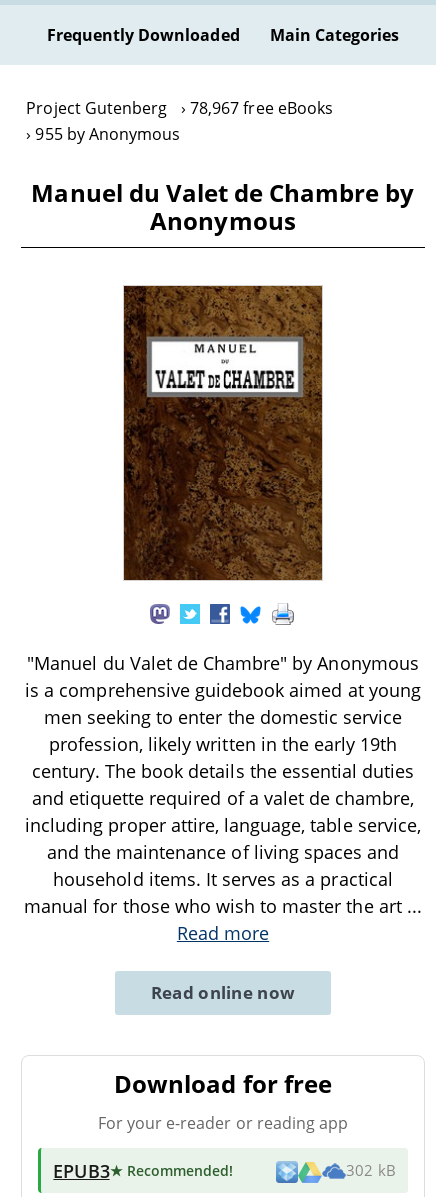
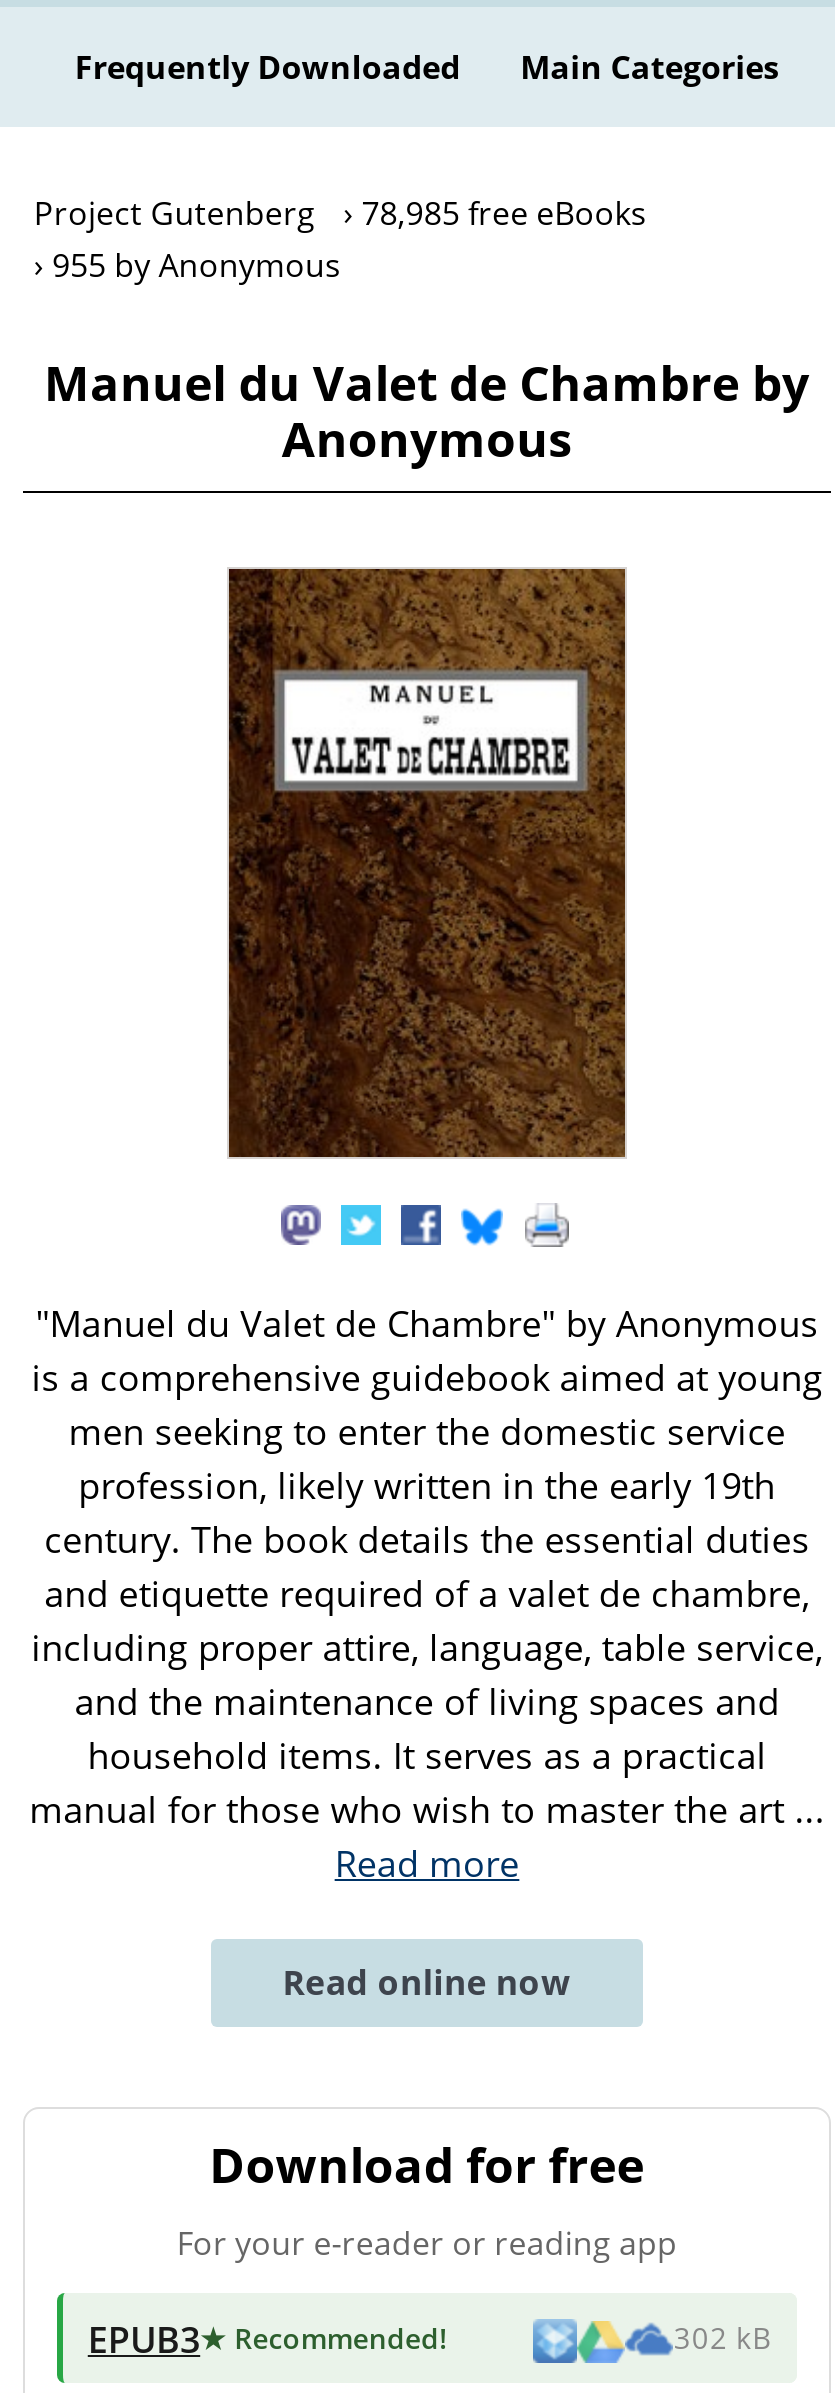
[26,97,333,119] Project Gutenberg 78,967 free eBooks -> [34,191,647,235] Project Gutenberg 78,985 free eBooks

